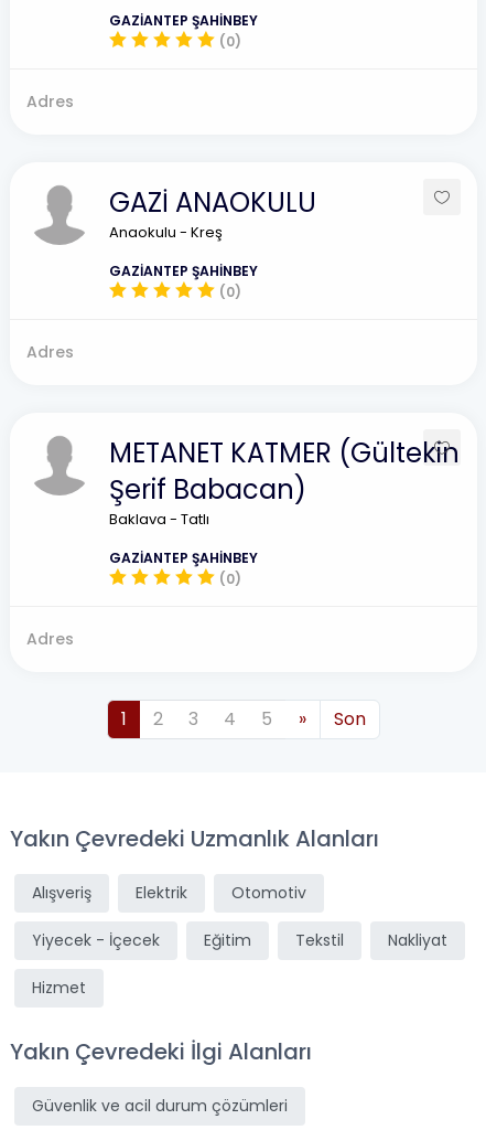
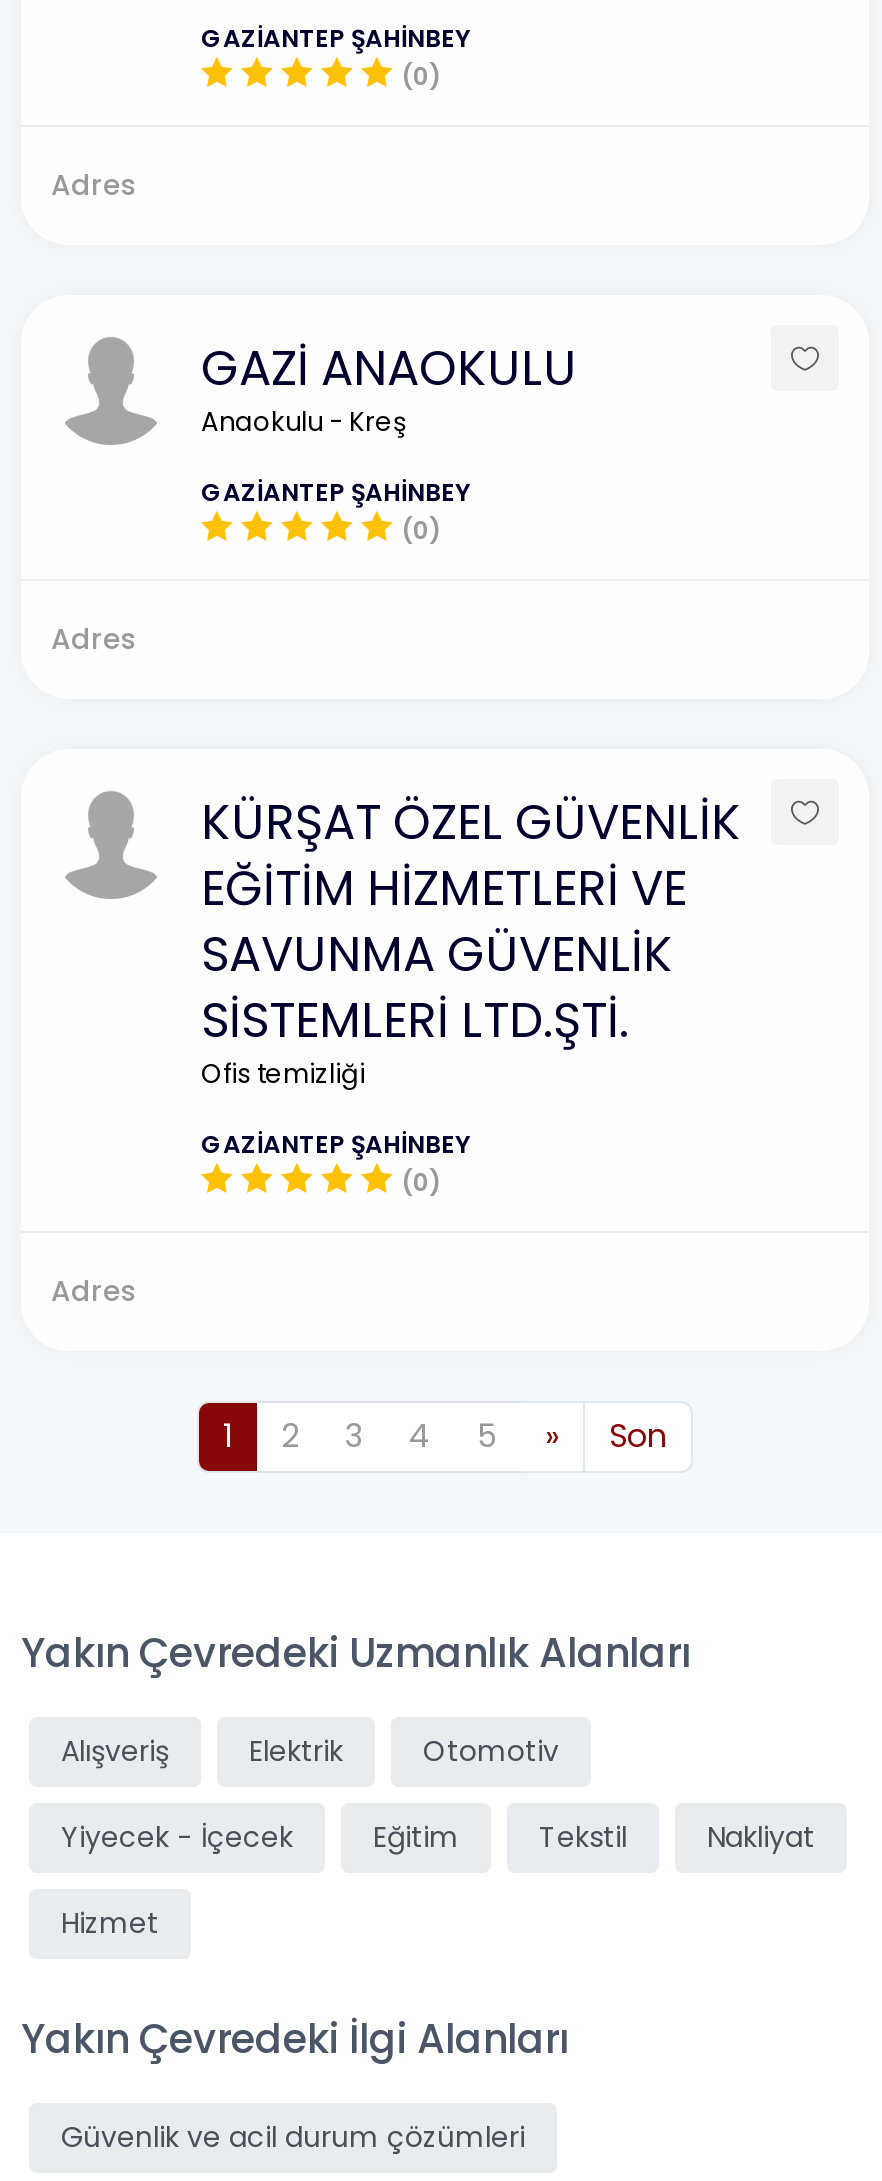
[109,435,460,530] METANET KATMER (Gültekin | Şerif Babacan) | Baklava - Tatlı -> [201,789,741,1093] KÜRŞAT ÖZEL GÜVENLİK | EĞİTİM HİZMETLERİ VE | SAVUNMA GÜVENLİK | SİSTEMLERİ LTD.ŞTİ. | Ofis temizliği

